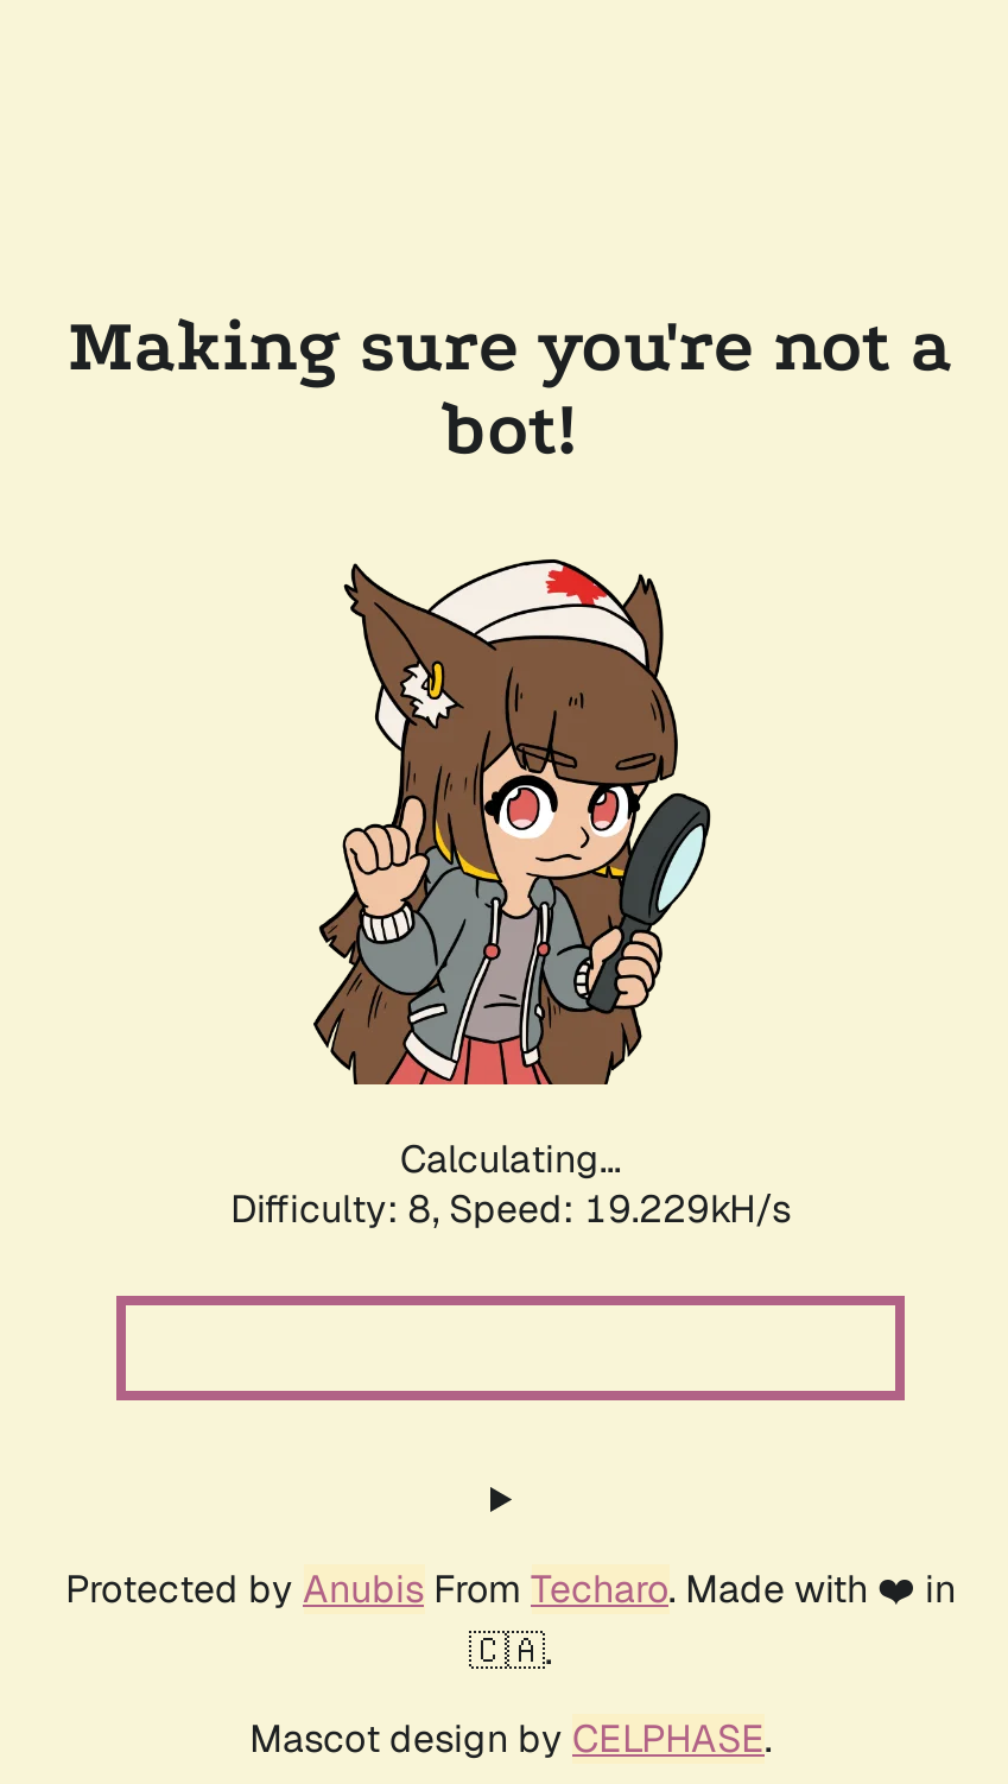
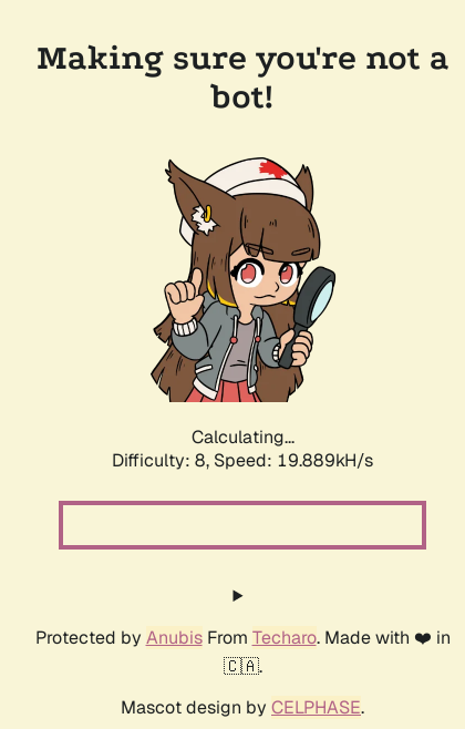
[230,1184,791,1234] Difficulty: 8, Speed: 19.229kH/s -> [112,449,373,472] Difficulty: 8, Speed: 19.889kH/s

